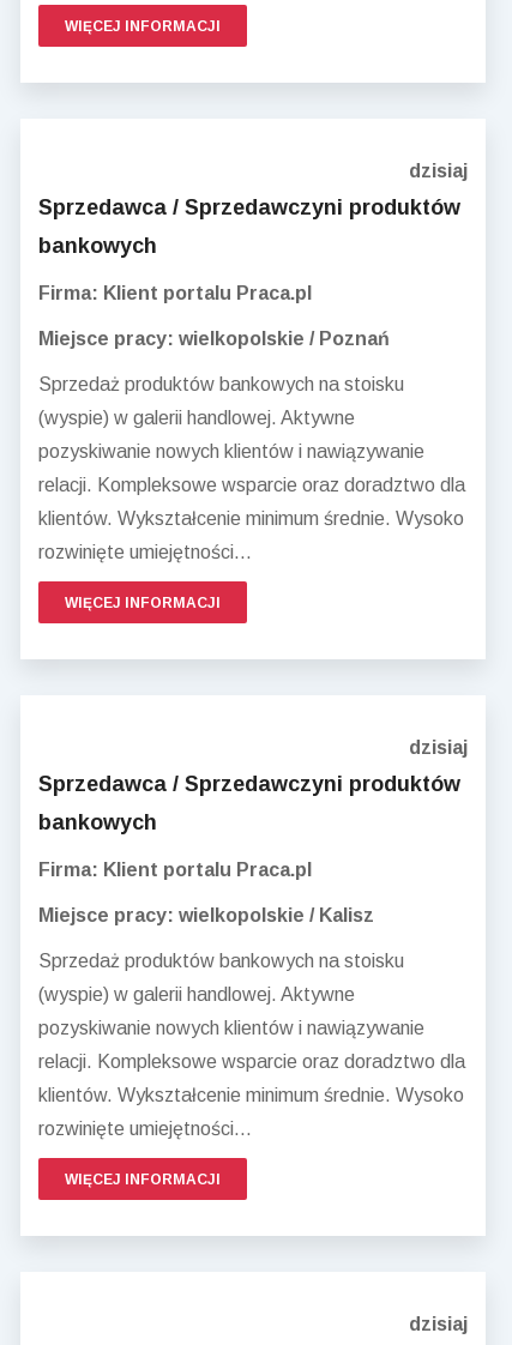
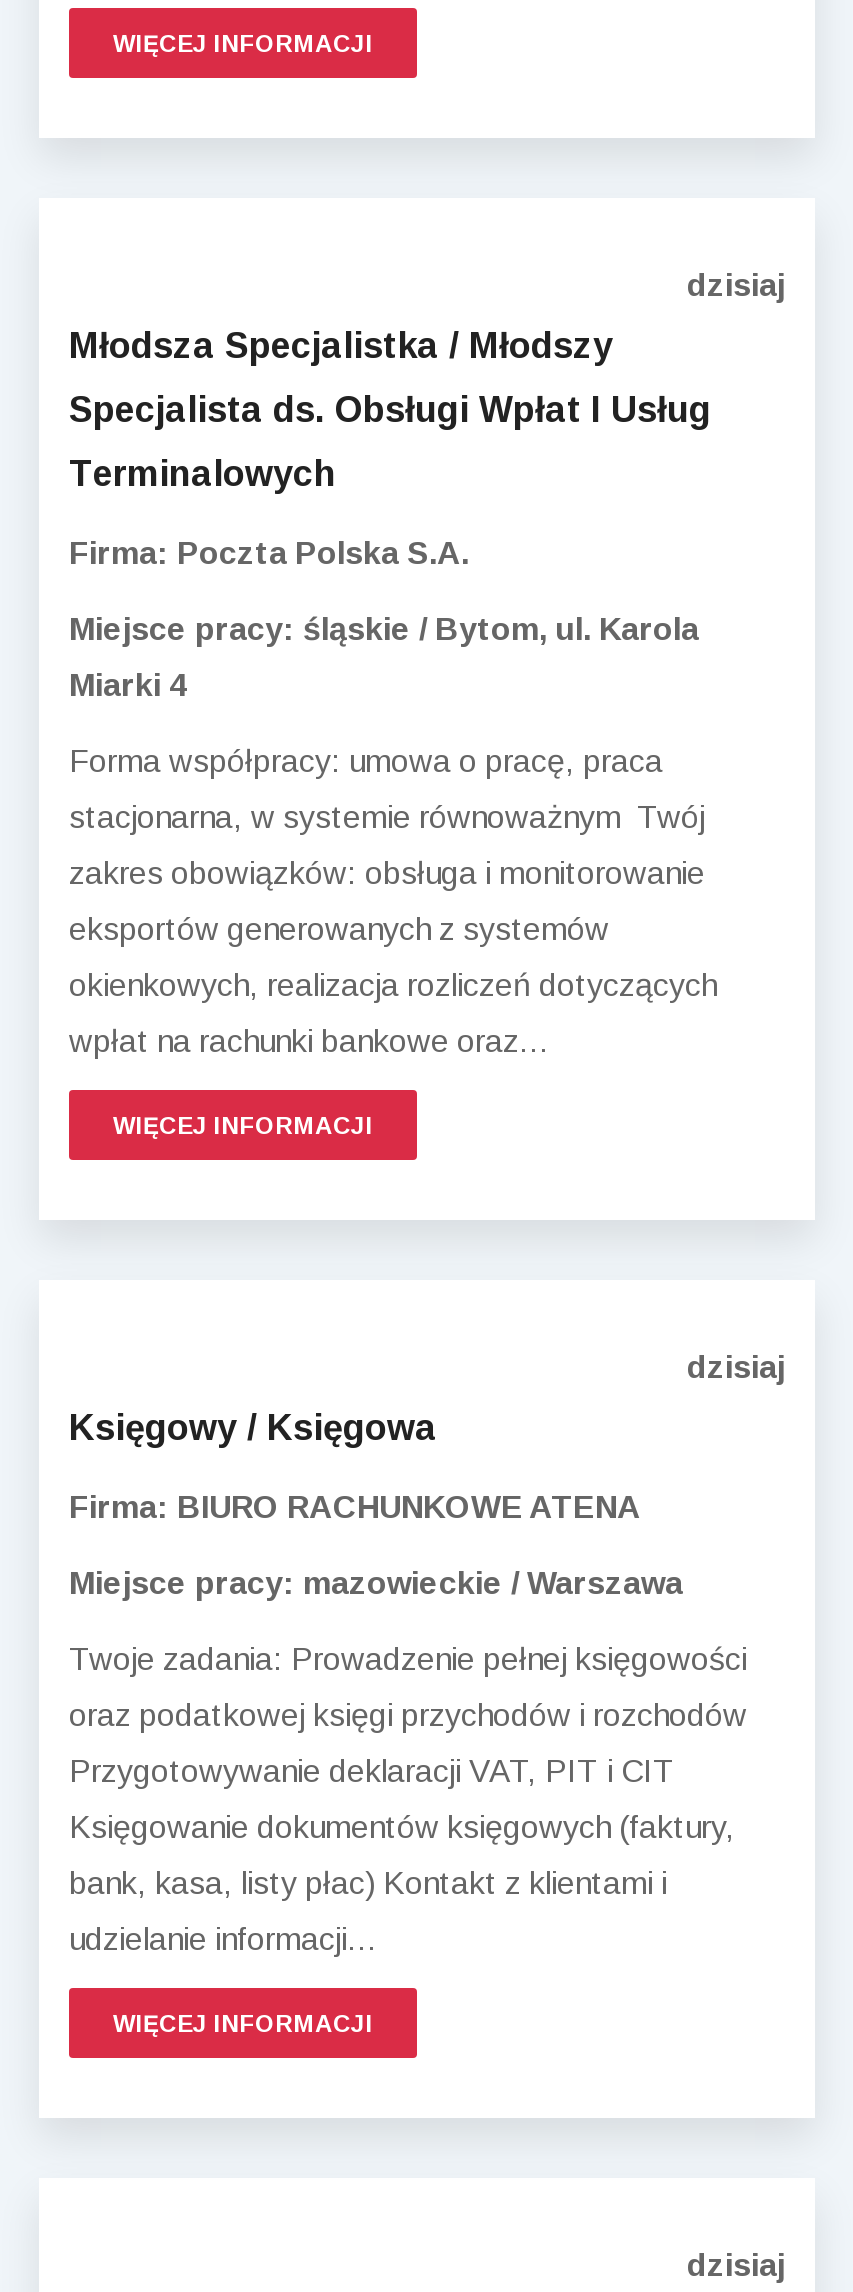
[38,196,465,562] Sprzedawca / Sprzedawczyni produktów | bankowych | Firma: Klient portalu Praca.pl | Miejsce pracy: wielkopolskie / Poznań | Sprzedaż produktów bankowych na stoisku | (wyspie) w galerii handlowej. Aktywne | pozyskiwanie nowych klientów i nawiązywanie | relacji. Kompleksowe wsparcie oraz doradztwo dla | klientów. Wykształcenie minimum średnie. Wysoko | rozwinięte umiejętności... -> [69,326,717,1058] Młodsza Specjalistka / Młodszy | Specjalista ds. Obsługi Wpłat I Usług | Terminalowych | Firma: Poczta Polska S.A. | Miejsce pracy: śląskie / Bytom, ul. Karola | Miarki 4 | Forma współpracy: umowa o pracę, praca | stacjonarna, w systemie równoważnym Twój | zakres obowiązków: obsługa i monitorowanie | eksportów generowanych z systemów | okienkowych, realizacja rozliczeń dotyczących | wpłat na rachunki bankowe oraz...
moved [65,594,468,758] -> [113,1111,785,1384]: WIĘCEJ INFORMACJI | dzisiaj
[38,772,465,1139] Sprzedawca / Sprzedawczyni produktów | bankowych | Firma: Klient portalu Praca.pl | Miejsce pracy: wielkopolskie / Kalisz | Sprzedaż produktów bankowych na stoisku | (wyspie) w galerii handlowej. Aktywne | pozyskiwanie nowych klientów i nawiązywanie | relacji. Kompleksowe wsparcie oraz doradztwo dla | klientów. Wykształcenie minimum średnie. Wysoko | rozwinięte umiejętności... -> [69,1408,747,1956] Księgowy / Księgowa | Firma: BIURO RACHUNKOWE ATENA | Miejsce pracy: mazowieckie / Warszawa | Twoje zadania: Prowadzenie pełnej księgowości | oraz podatkowej księgi przychodów i rozchodów | Przygotowywanie deklaracji VAT, PIT i CIT | Księgowanie dokumentów księgowych (faktury, | bank, kasa, listy płac) Kontakt z klientami i | udzielanie informacji...

